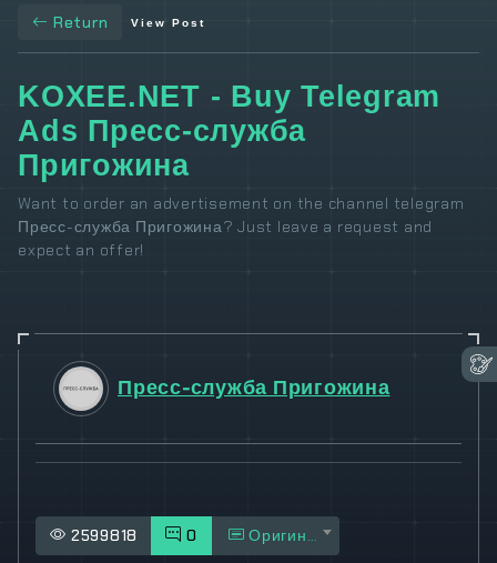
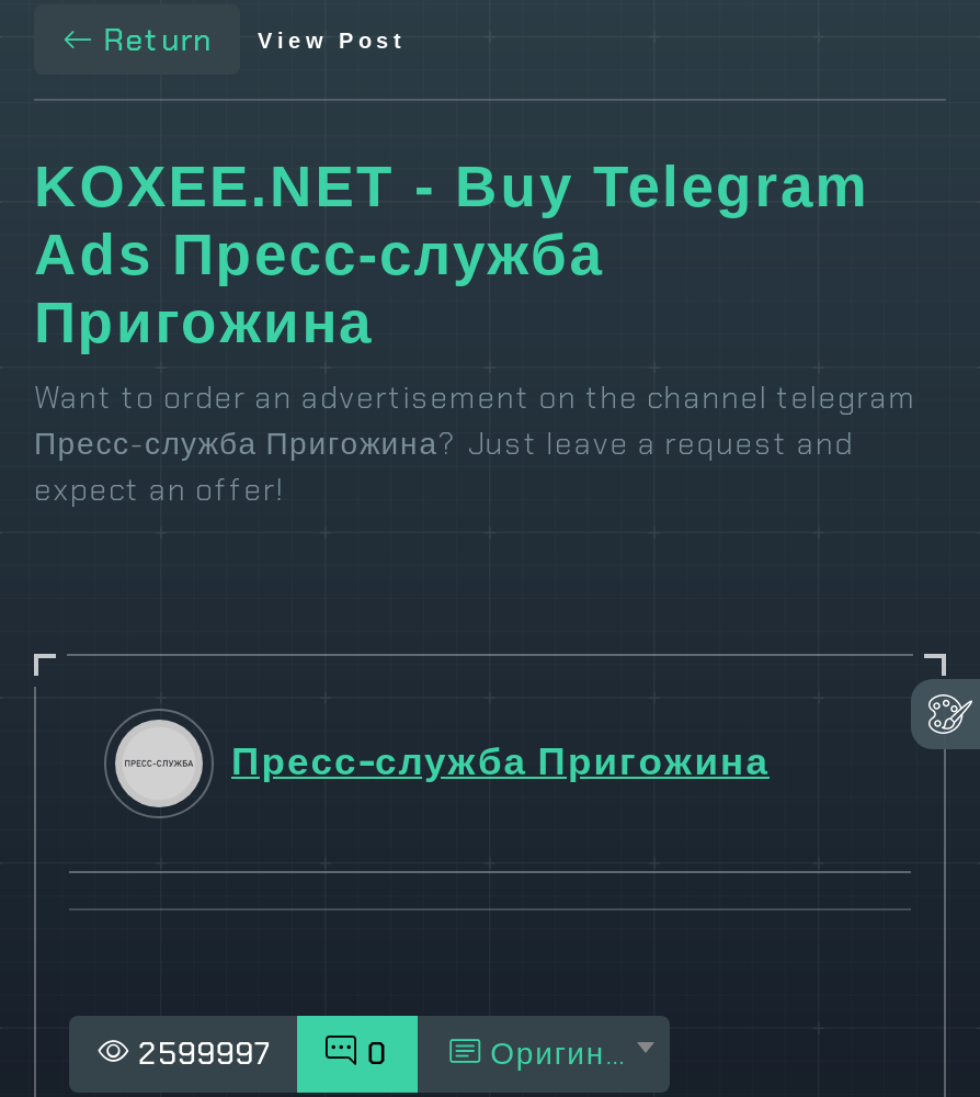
[71,525,138,545] 2599818 -> [139,1033,271,1072] 2599997

